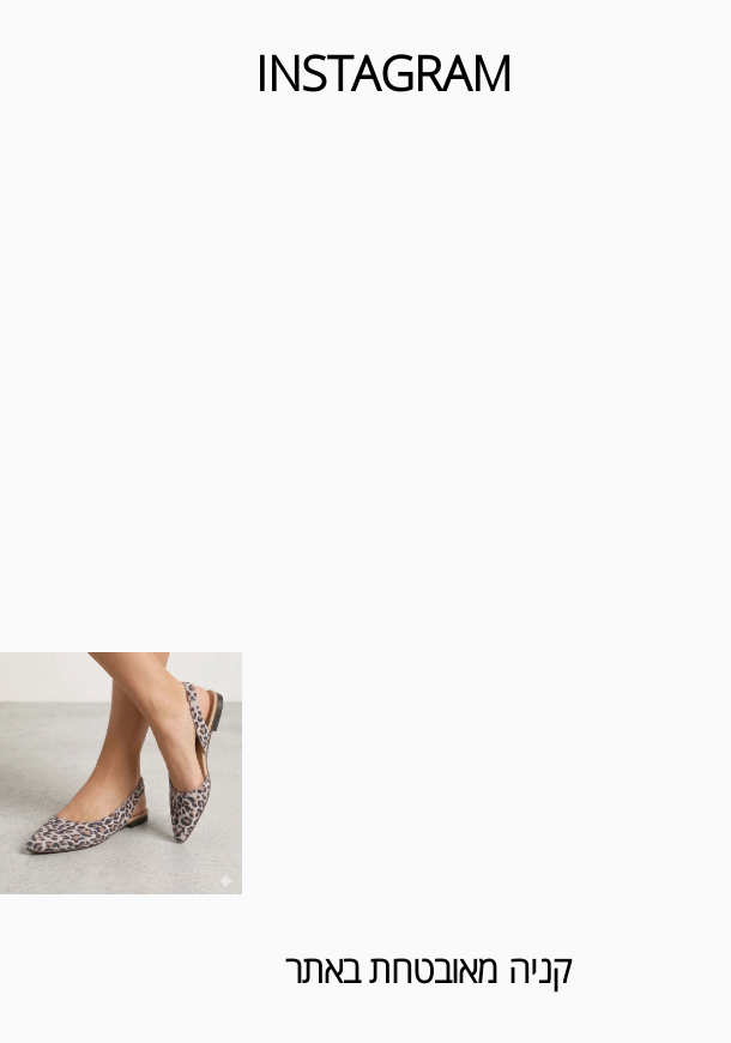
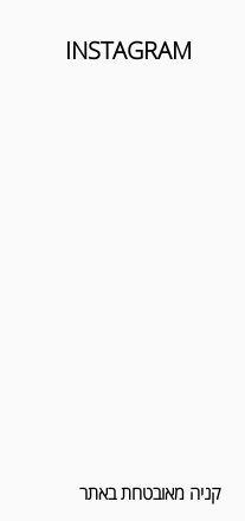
[7,650,242,894] [image] -> none

